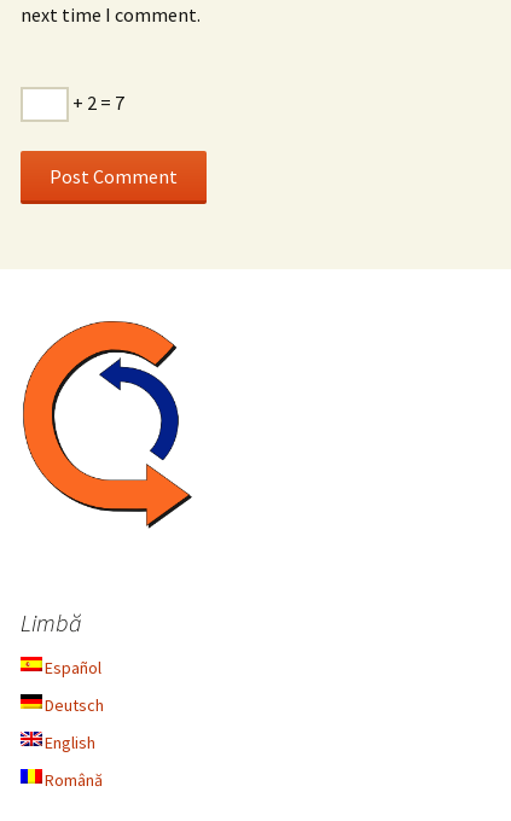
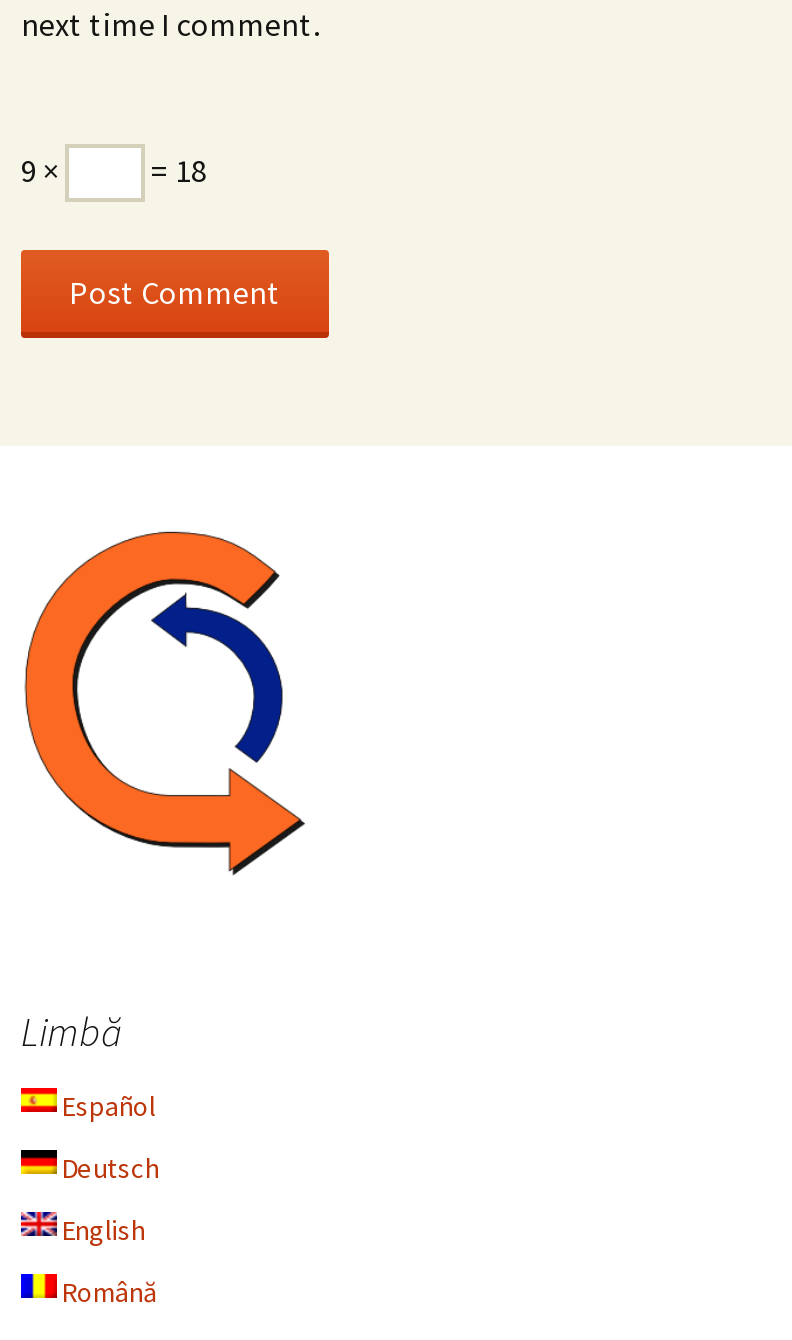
[69,91,124,115] + 2 = 7 -> [21,150,207,190] 9 × | = 18

